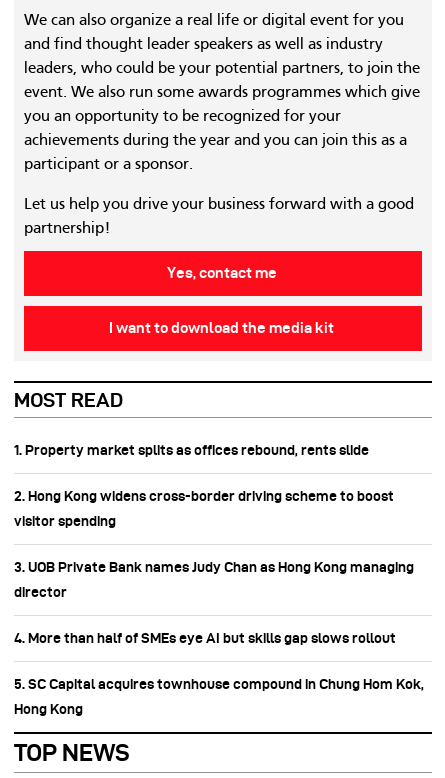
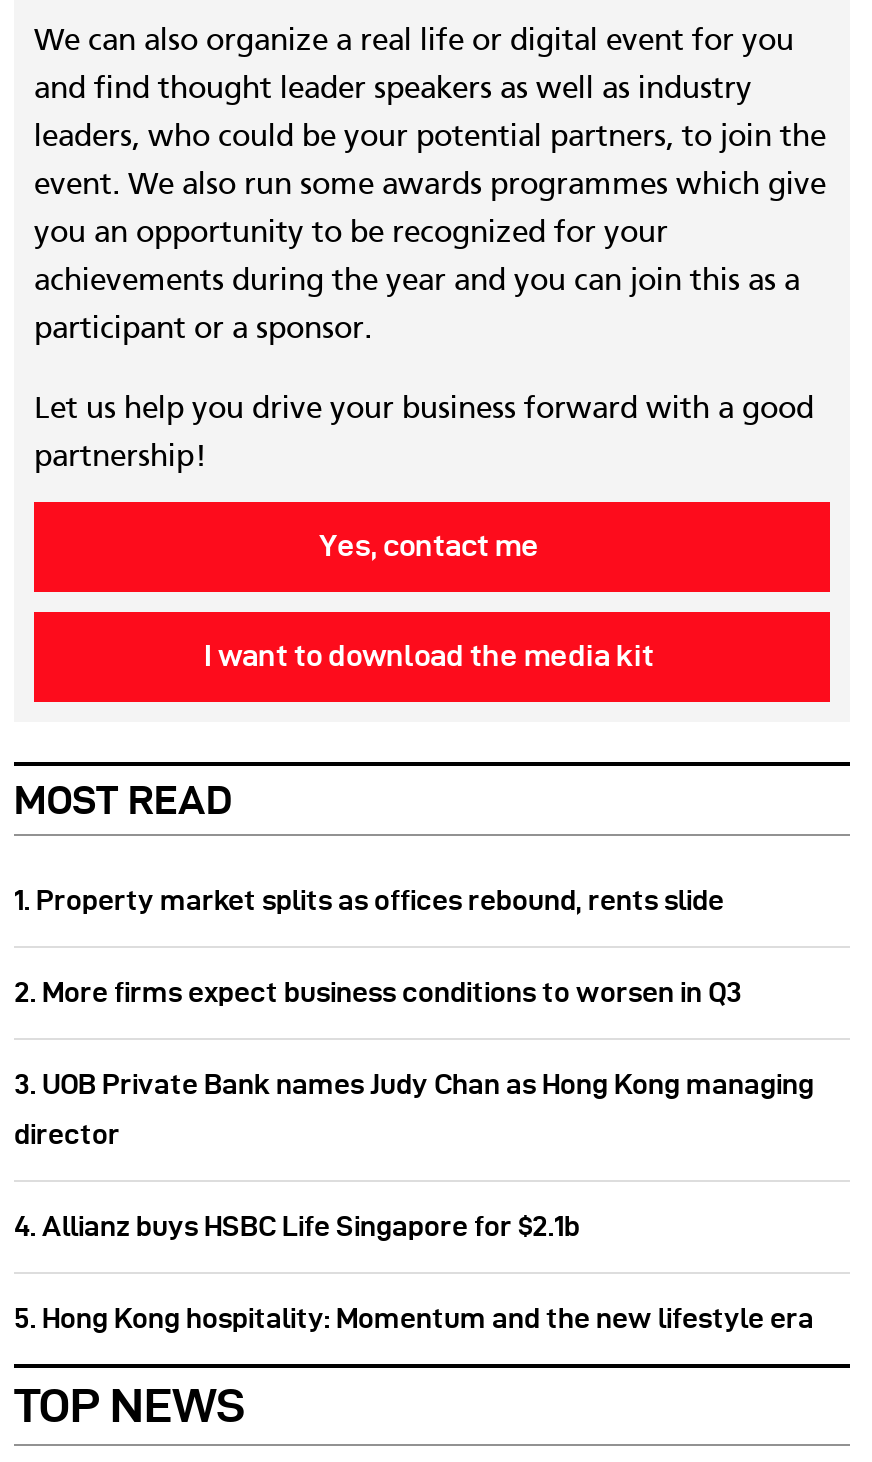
[14,488,394,529] 2. Hong Kong widens cross-border driving scheme to boost | visitor spending -> [14,976,742,1008] 2. More firms expect business conditions to worsen in Q3
[14,630,424,717] 4. More than half of SMEs eye AI but skills gap slows rollout | 5. SC Capital acquires townhouse compound in Chung Hom Kok, | Hong Kong -> [14,1210,814,1334] 4. Allianz buys HSBC Life Singapore for $2.1b | 5. Hong Kong hospitality: Momentum and the new lifestyle era

